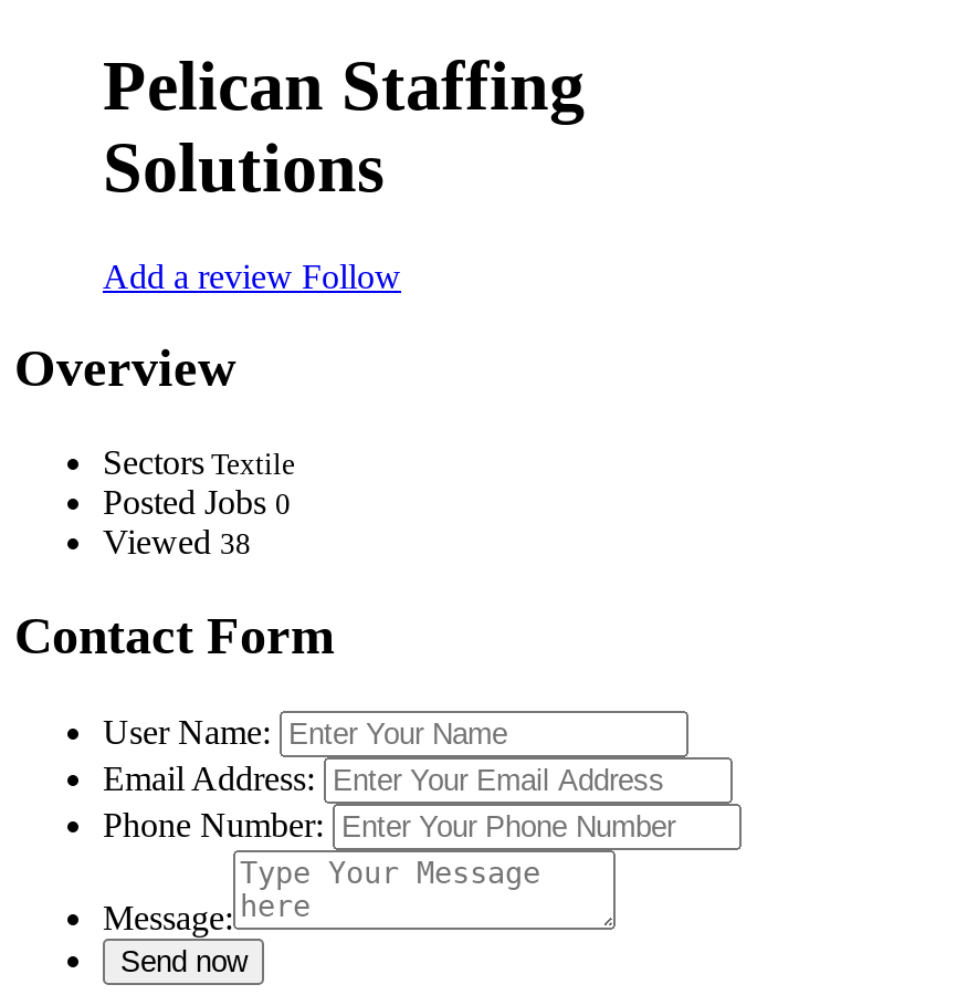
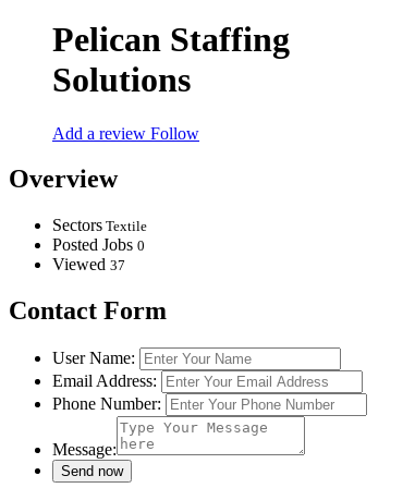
[103,524,251,561] Viewed 38 -> [52,255,125,274] Viewed 37

